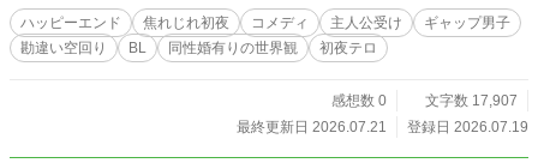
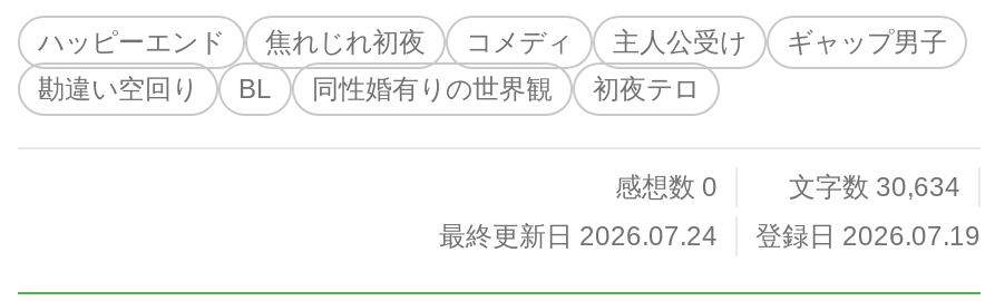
[425,92,518,109] 文字数 17,907 -> [789,172,960,203] 文字数 30,634
[237,119,528,135] 最終更新日 2026.07.21 登録日 2026.07.19 -> [439,221,981,252] 最終更新日 2026.07.24 登録日 2026.07.19

